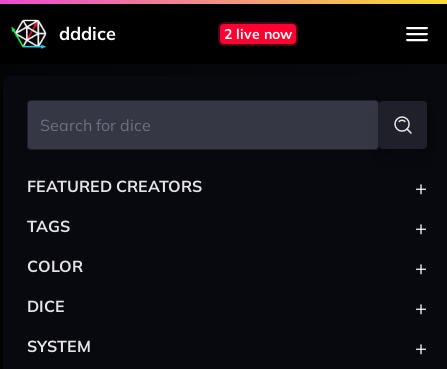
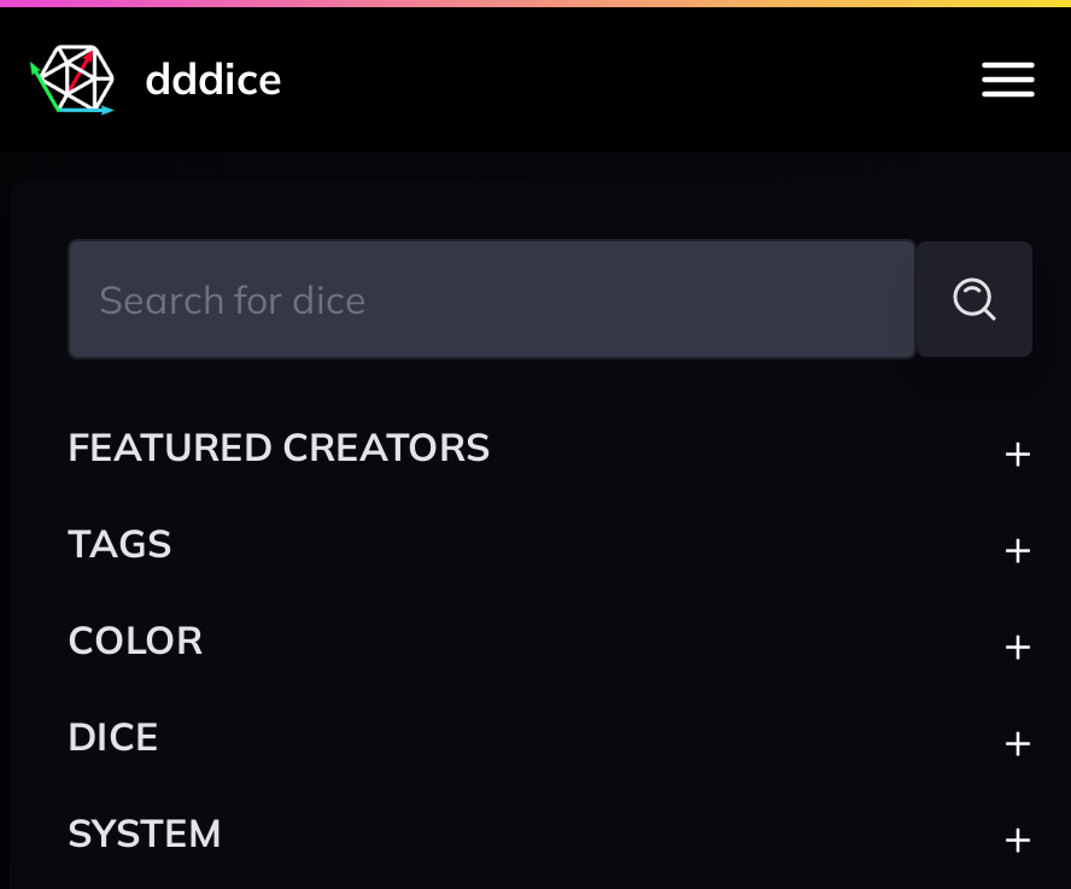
[223,25,291,43] 2 live now -> none

